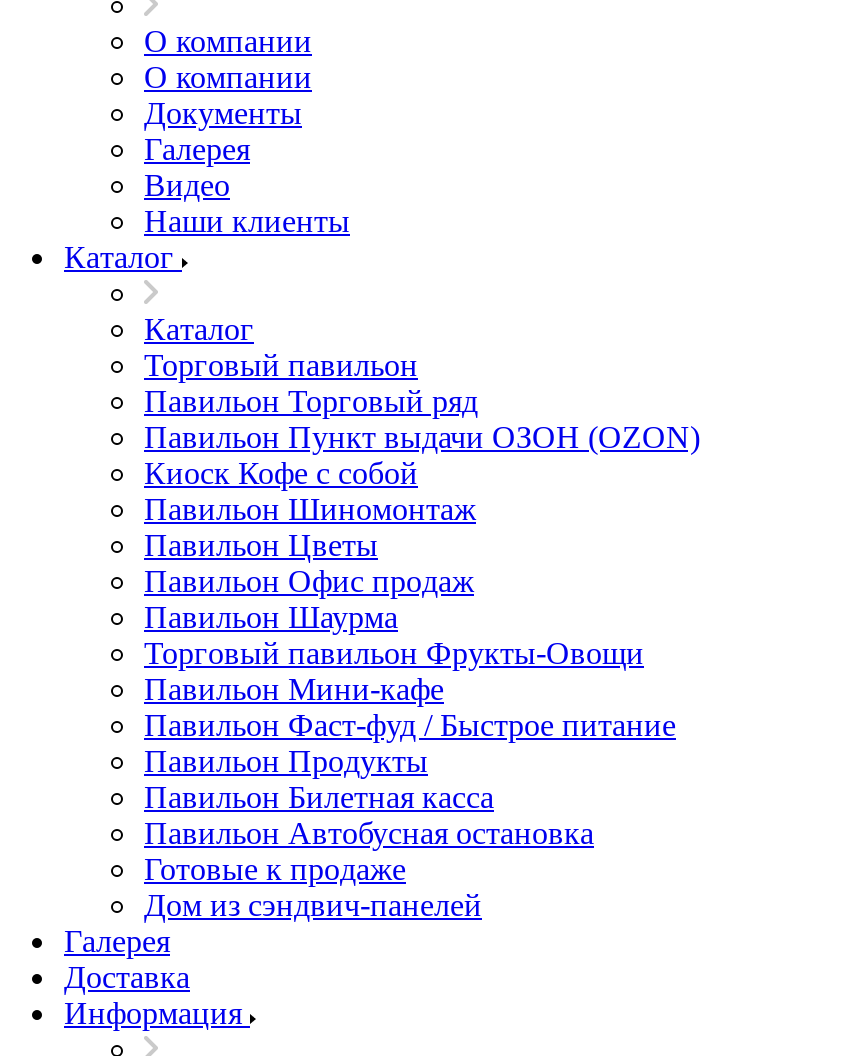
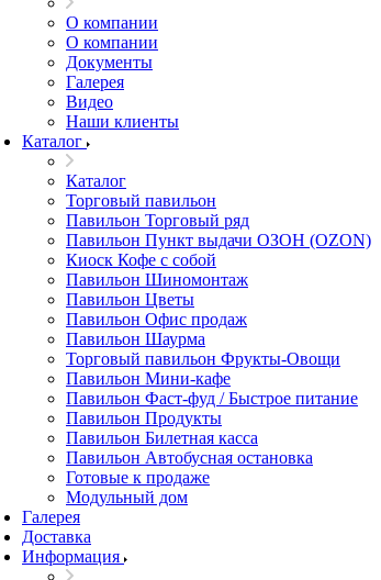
[144,888,482,922] Дом из сэндвич-панелей -> [66,488,188,506] Модульный дом

